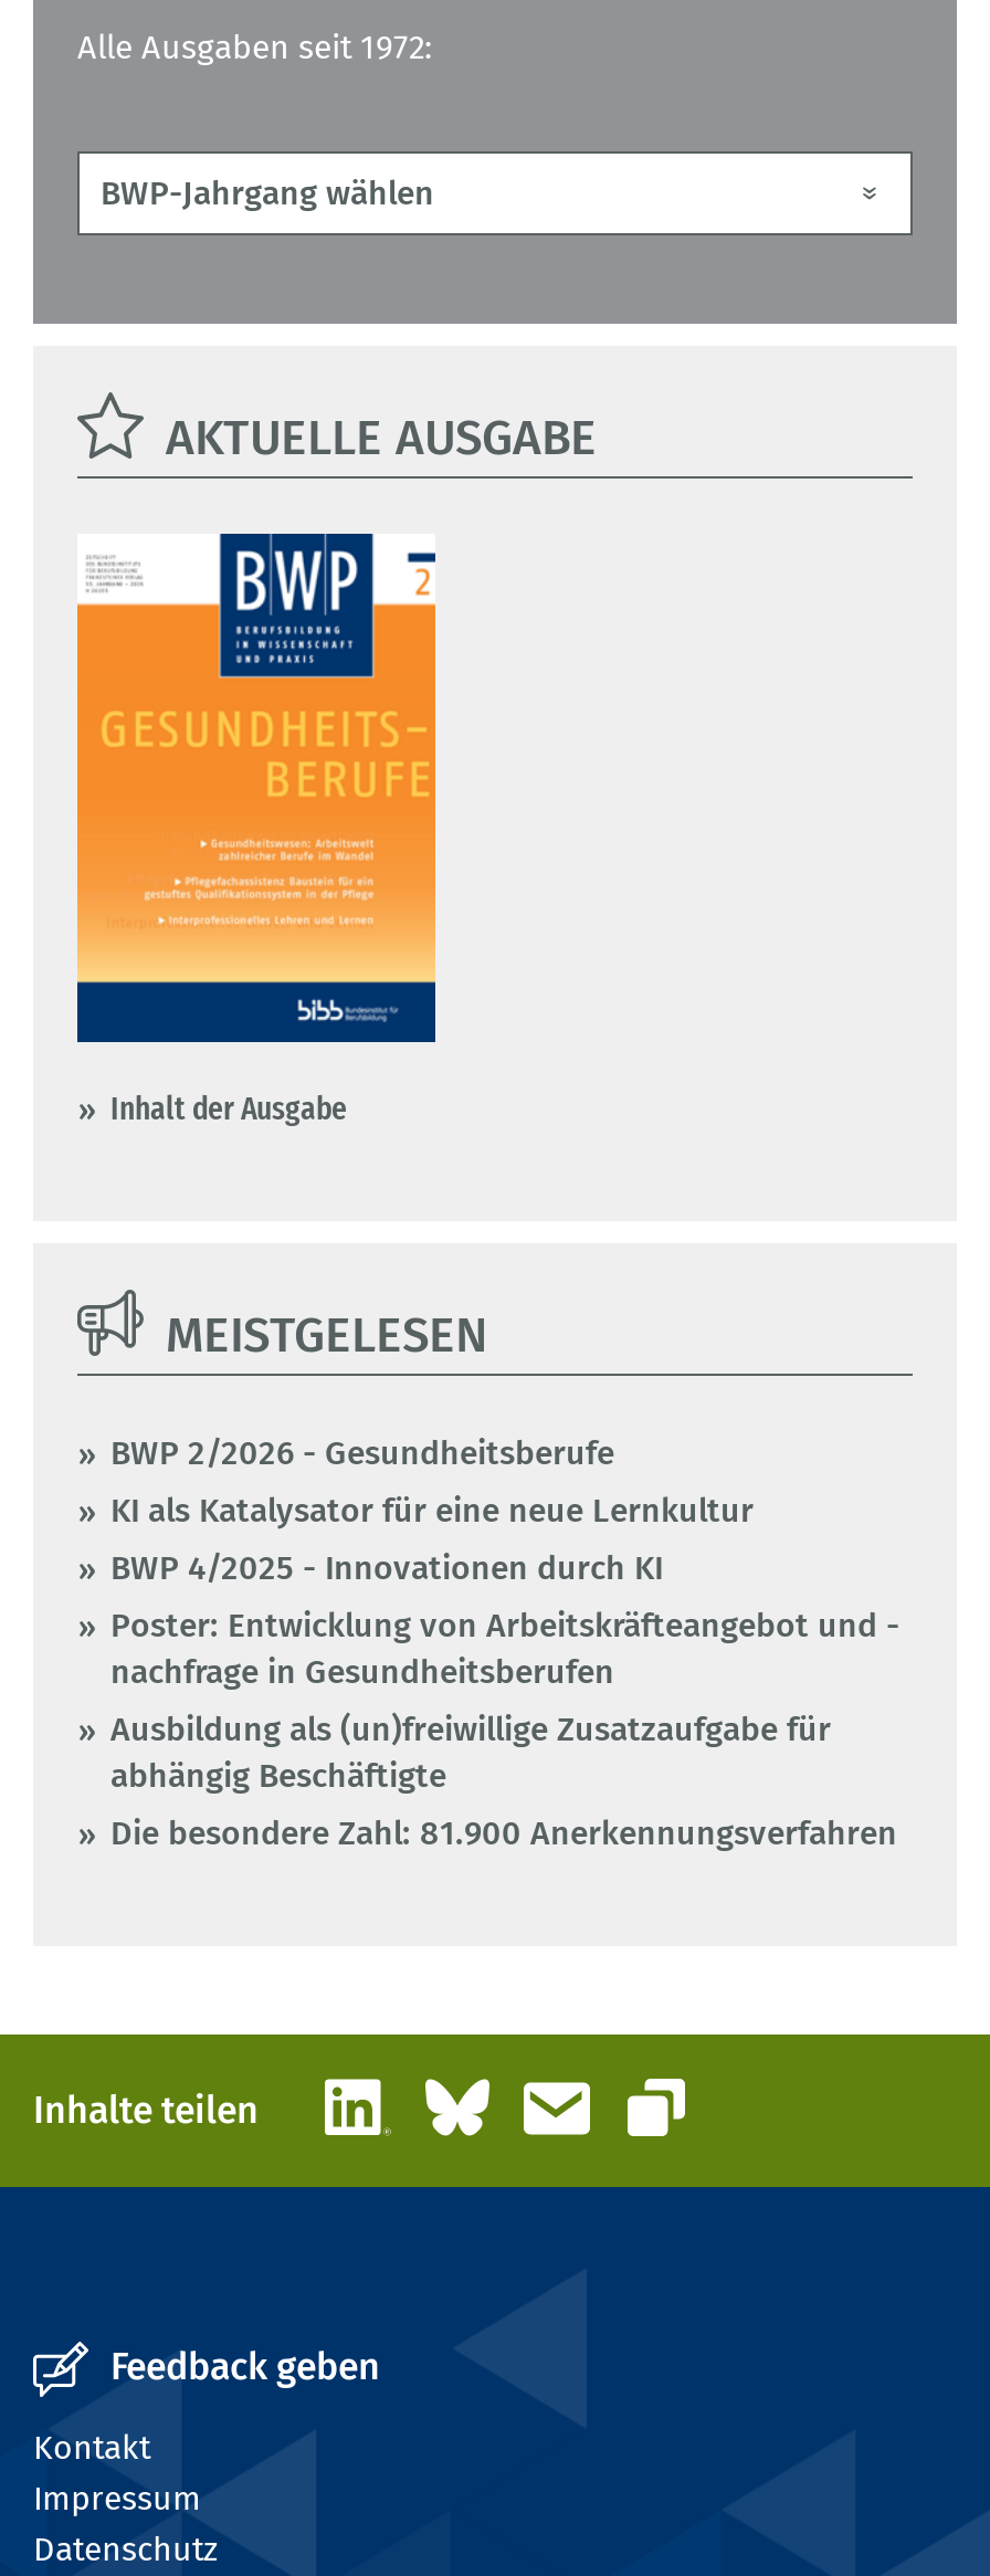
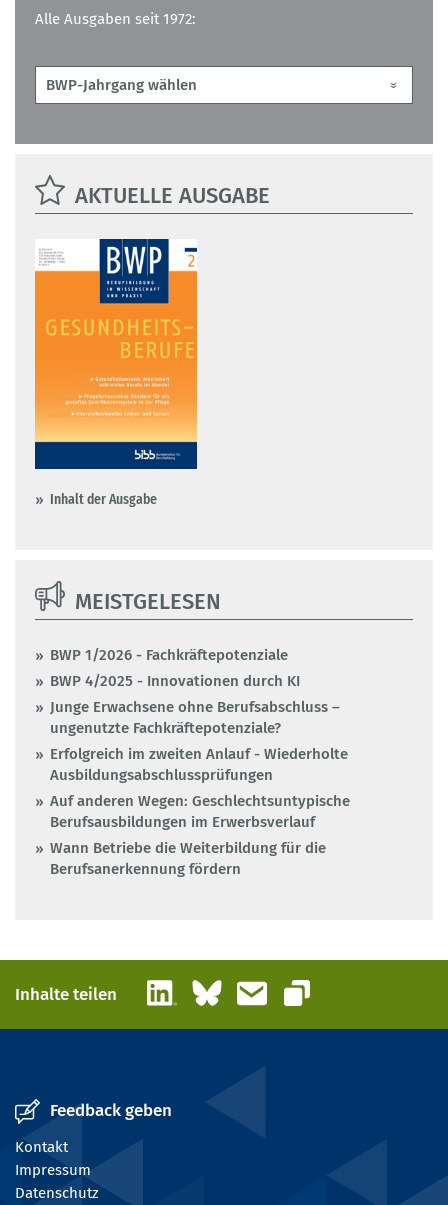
[110,1434,754,1531] BWP 2/2026 - Gesundheitsberufe | KI als Katalysator für eine neue Lernkultur -> [50,646,288,664] BWP 1/2026 - Fachkräftepotenziale
moved [110,1549,663,1589] -> [50,672,300,690]: BWP 4/2025 - Innovationen durch KI
[110,1606,899,1854] Poster: Entwicklung von Arbeitskräfteangebot und - | nachfrage in Gesundheitsberufen | Ausbildung als (un)freiwillige Zusatzaufgabe für | abhängig Beschäftigte | Die besondere Zahl: 81.900 Anerkennungsverfahren -> [50,698,350,878] Junge Erwachsene ohne Berufsabschluss – | ungenutzte Fachkräftepotenziale? | Erfolgreich im zweiten Anlauf - Wiederholte | Ausbildungsabschlussprüfungen | Auf anderen Wegen: Geschlechtsuntypische | Berufsausbildungen im Erwerbsverlauf | Wann Betriebe die Weiterbildung für die | Berufsanerkennung fördern

